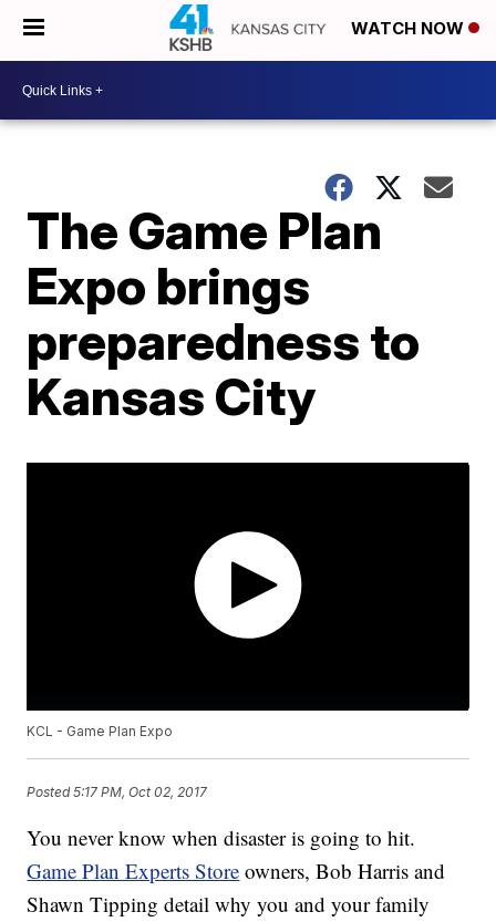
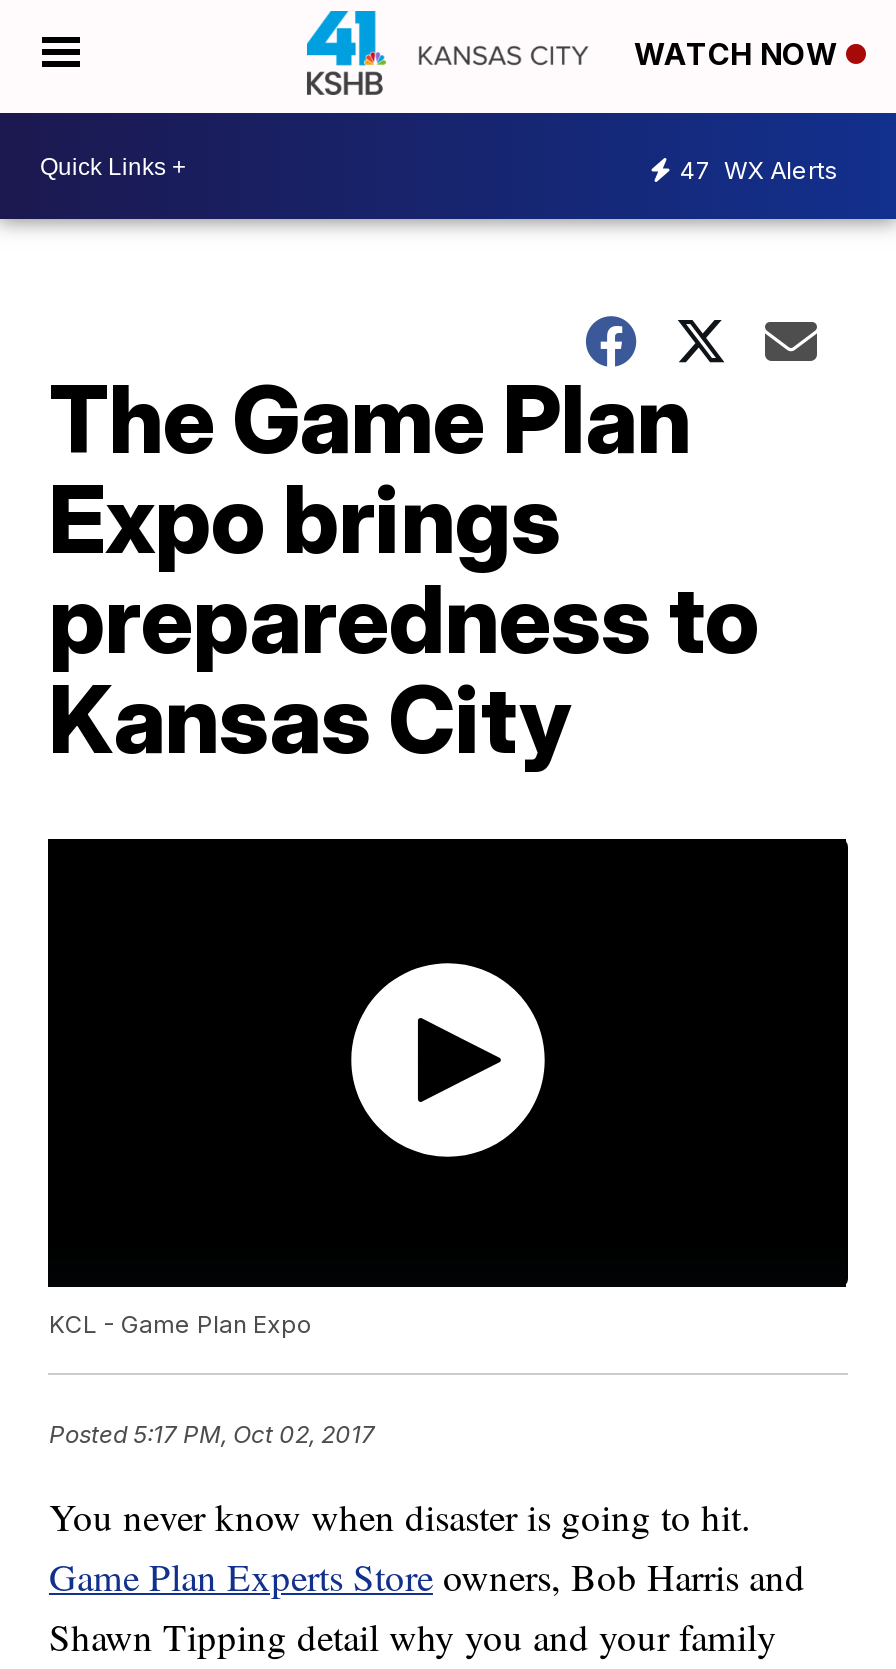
none -> [680,154,838,184] 47 WX Alerts

